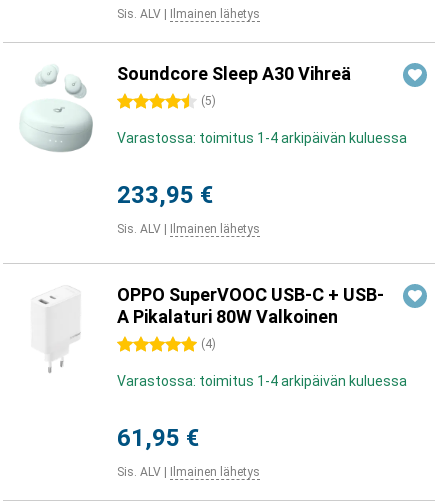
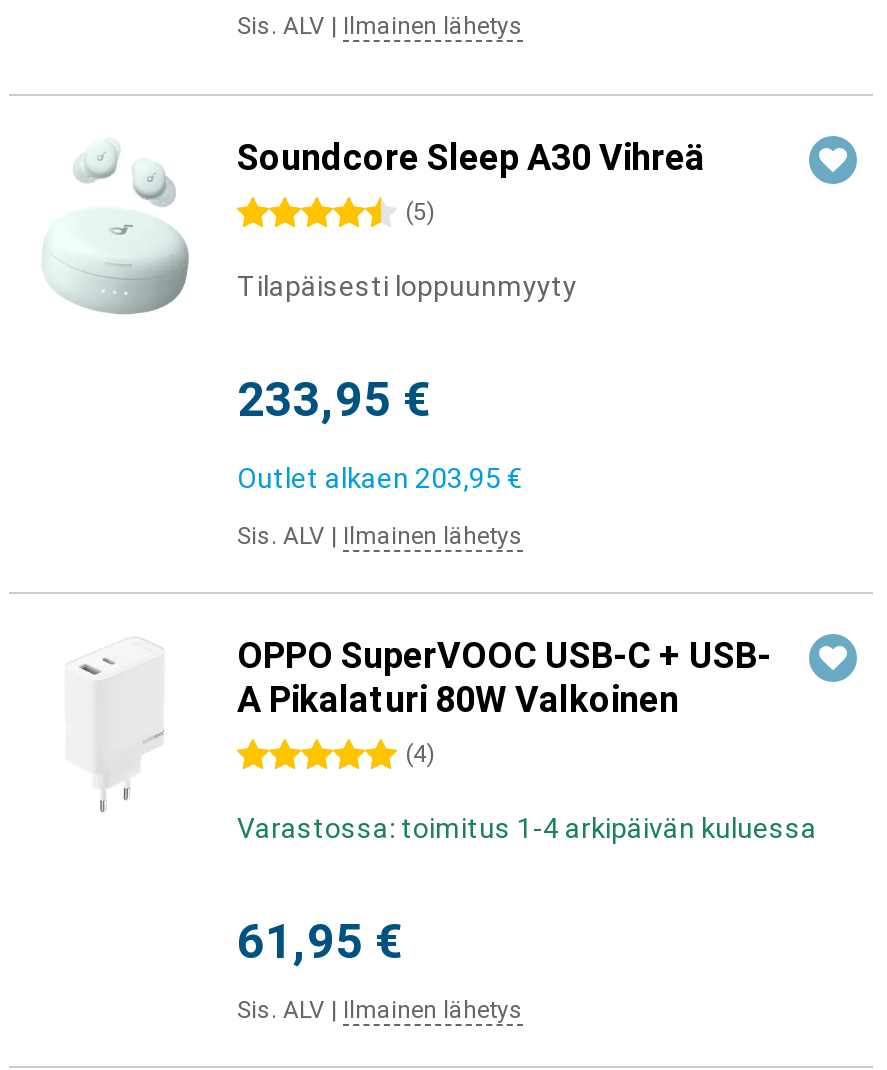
[117,130,407,146] Varastossa: toimitus 1-4 arkipäivän kuluessa -> [237,270,577,302] Tilapäisesti loppuunmyyty
none -> [237,462,523,494] Outlet alkaen 203,95 €

